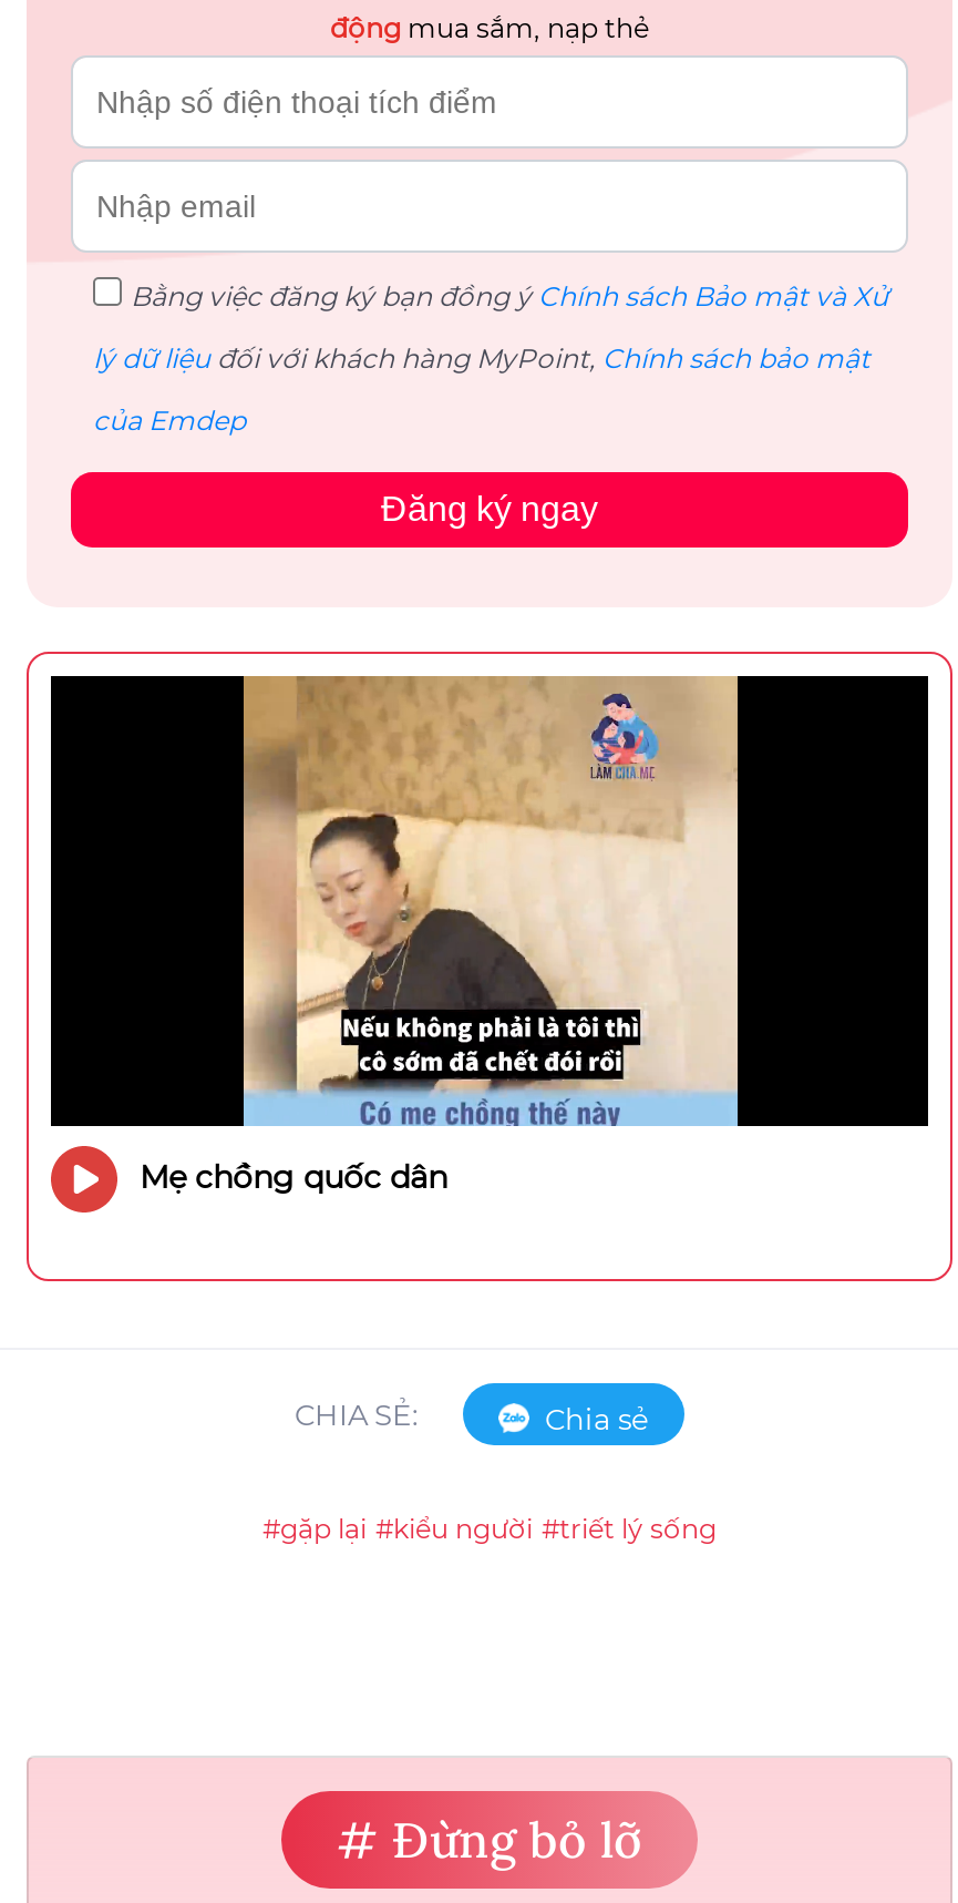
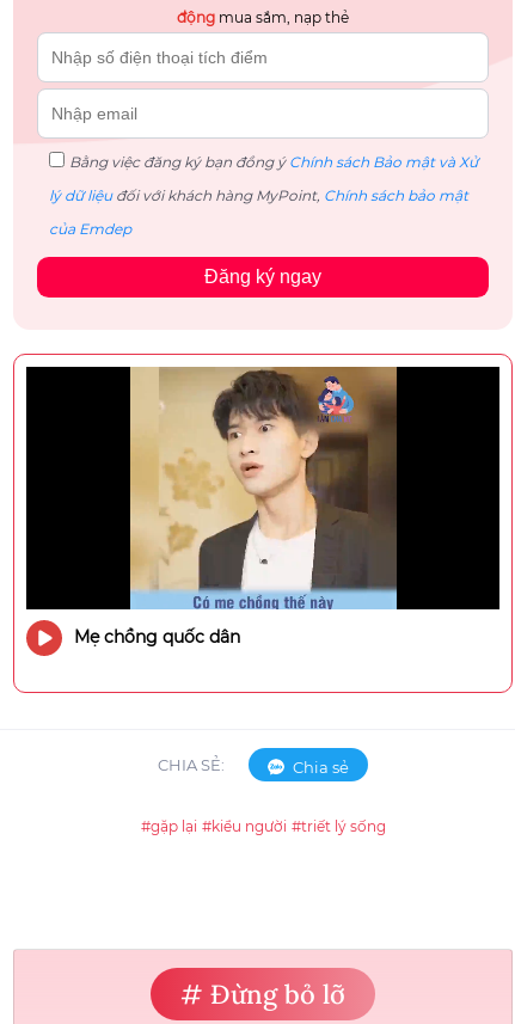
[244,676,740,1095] [image] -> [130,367,397,593] [image]

